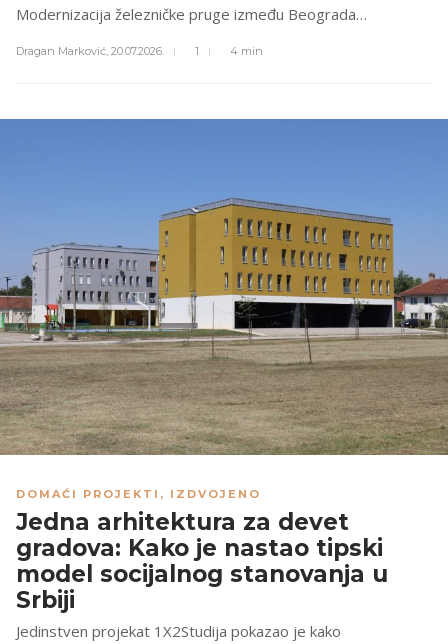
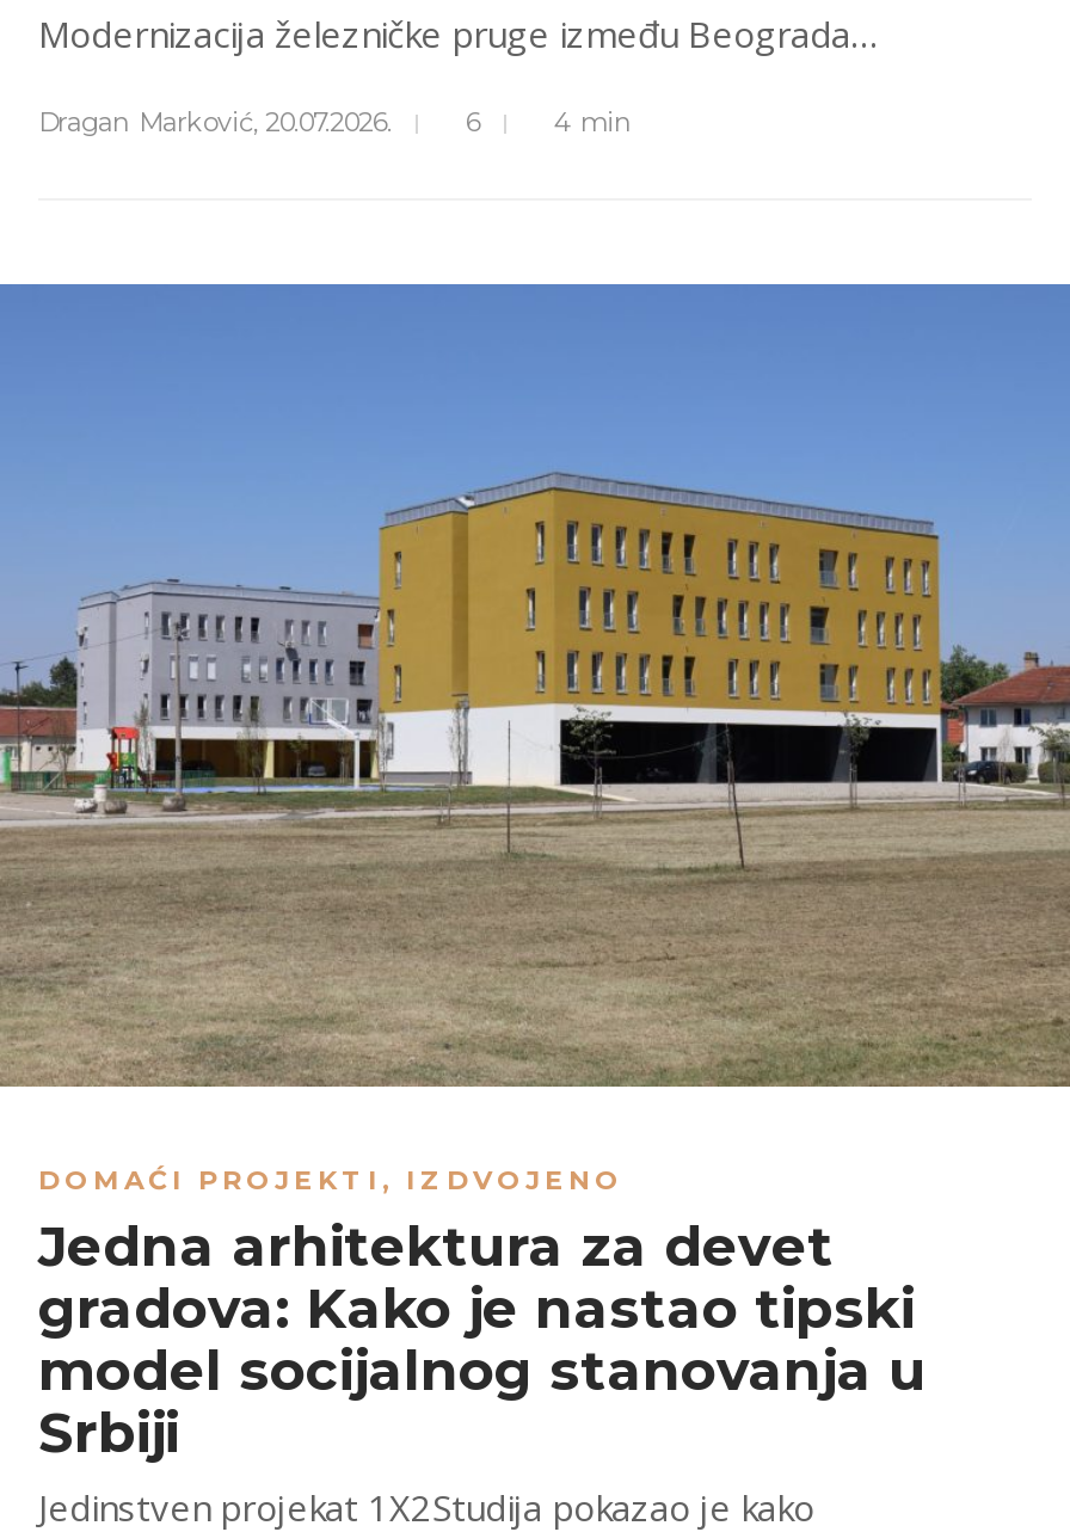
[195,44,199,58] 1 -> [466,104,480,138] 6

